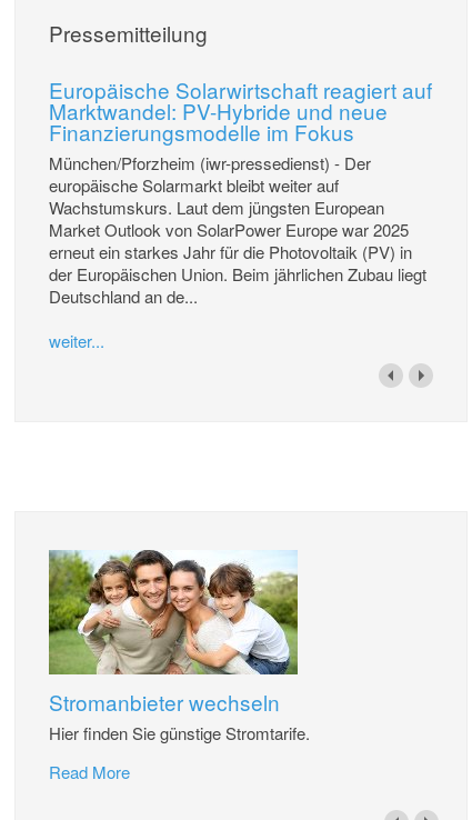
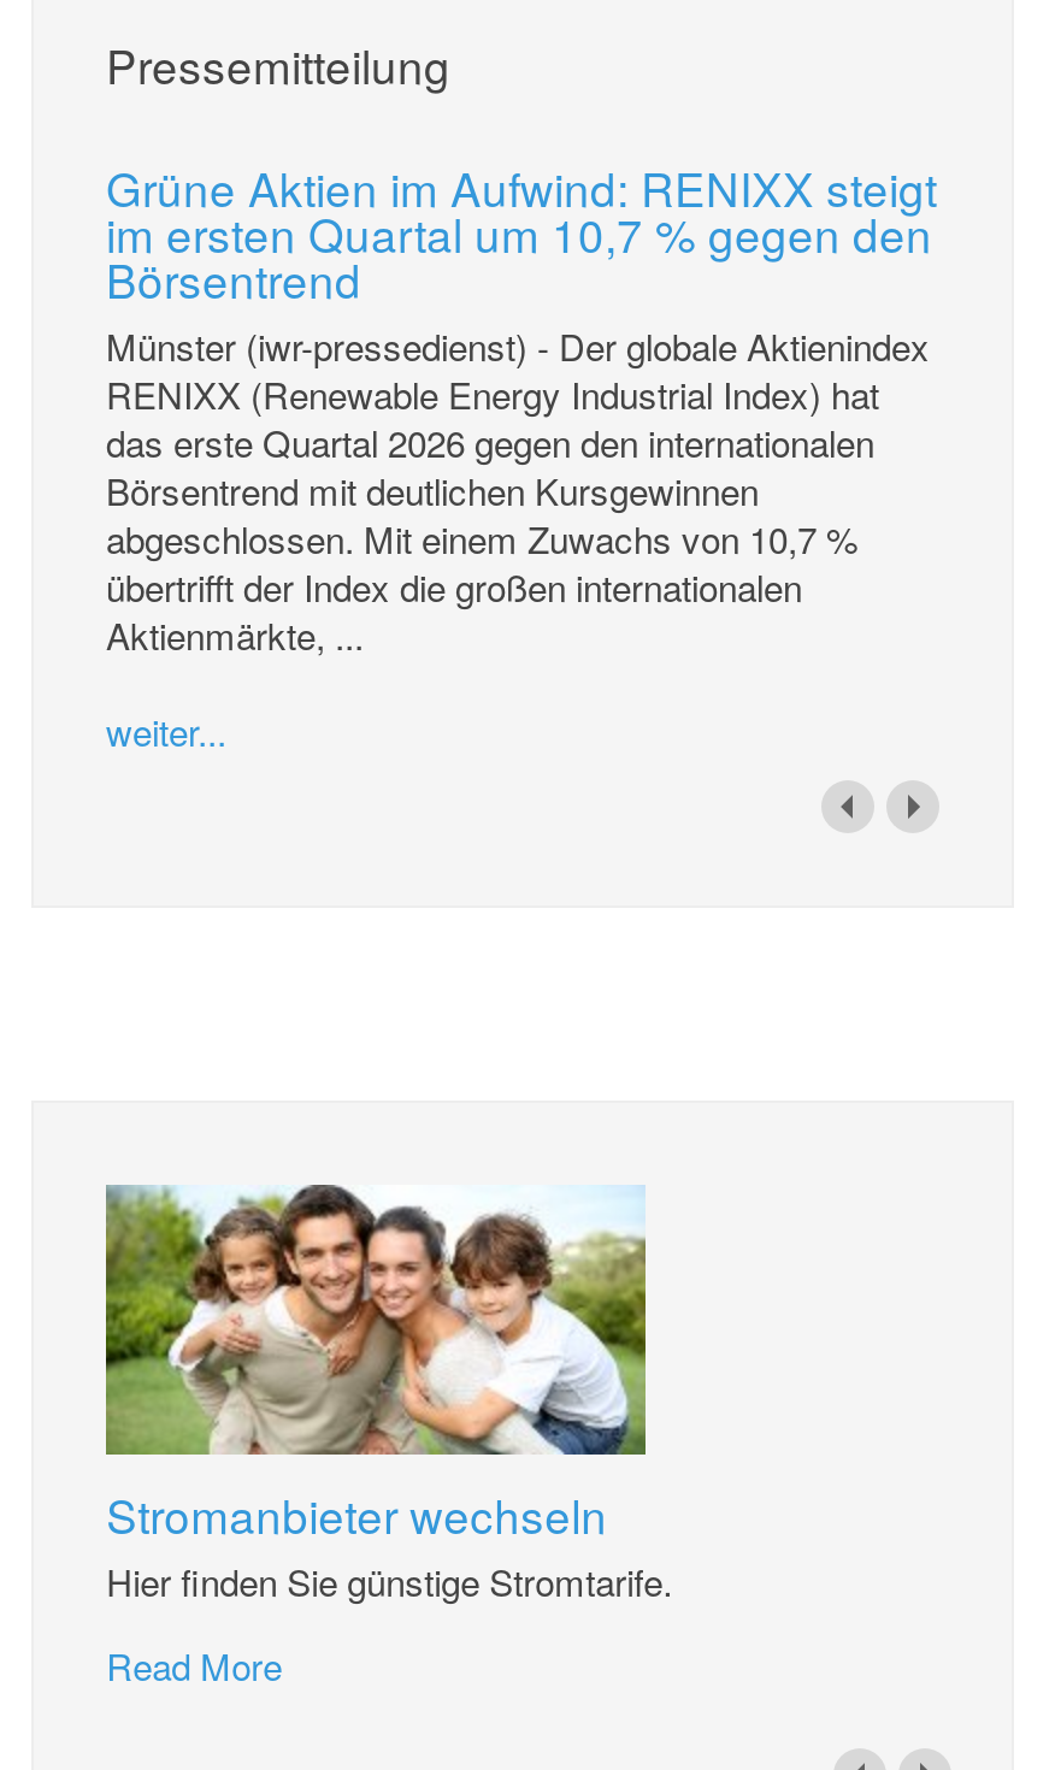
[49,74,432,308] Europäische Solarwirtschaft reagiert auf | Marktwandel: PV-Hybride und neue | Finanzierungsmodelle im Fokus | München/Pforzheim (iwr-pressedienst) - Der | europäische Solarmarkt bleibt weiter auf | Wachstumskurs. Laut dem jüngsten European | Market Outlook von SolarPower Europe war 2025 | erneut ein starkes Jahr für die Photovoltaik (PV) in | der Europäischen Union. Beim jährlichen Zubau liegt | Deutschland an de... -> [106,153,937,660] Grüne Aktien im Aufwind: RENIXX steigt | im ersten Quartal um 10,7 % gegen den | Börsentrend | Münster (iwr-pressedienst) - Der globale Aktienindex | RENIXX (Renewable Energy Industrial Index) hat | das erste Quartal 2026 gegen den internationalen | Börsentrend mit deutlichen Kursgewinnen | abgeschlossen. Mit einem Zuwachs von 10,7 % | übertrifft der Index die großen internationalen | Aktienmärkte, ...

